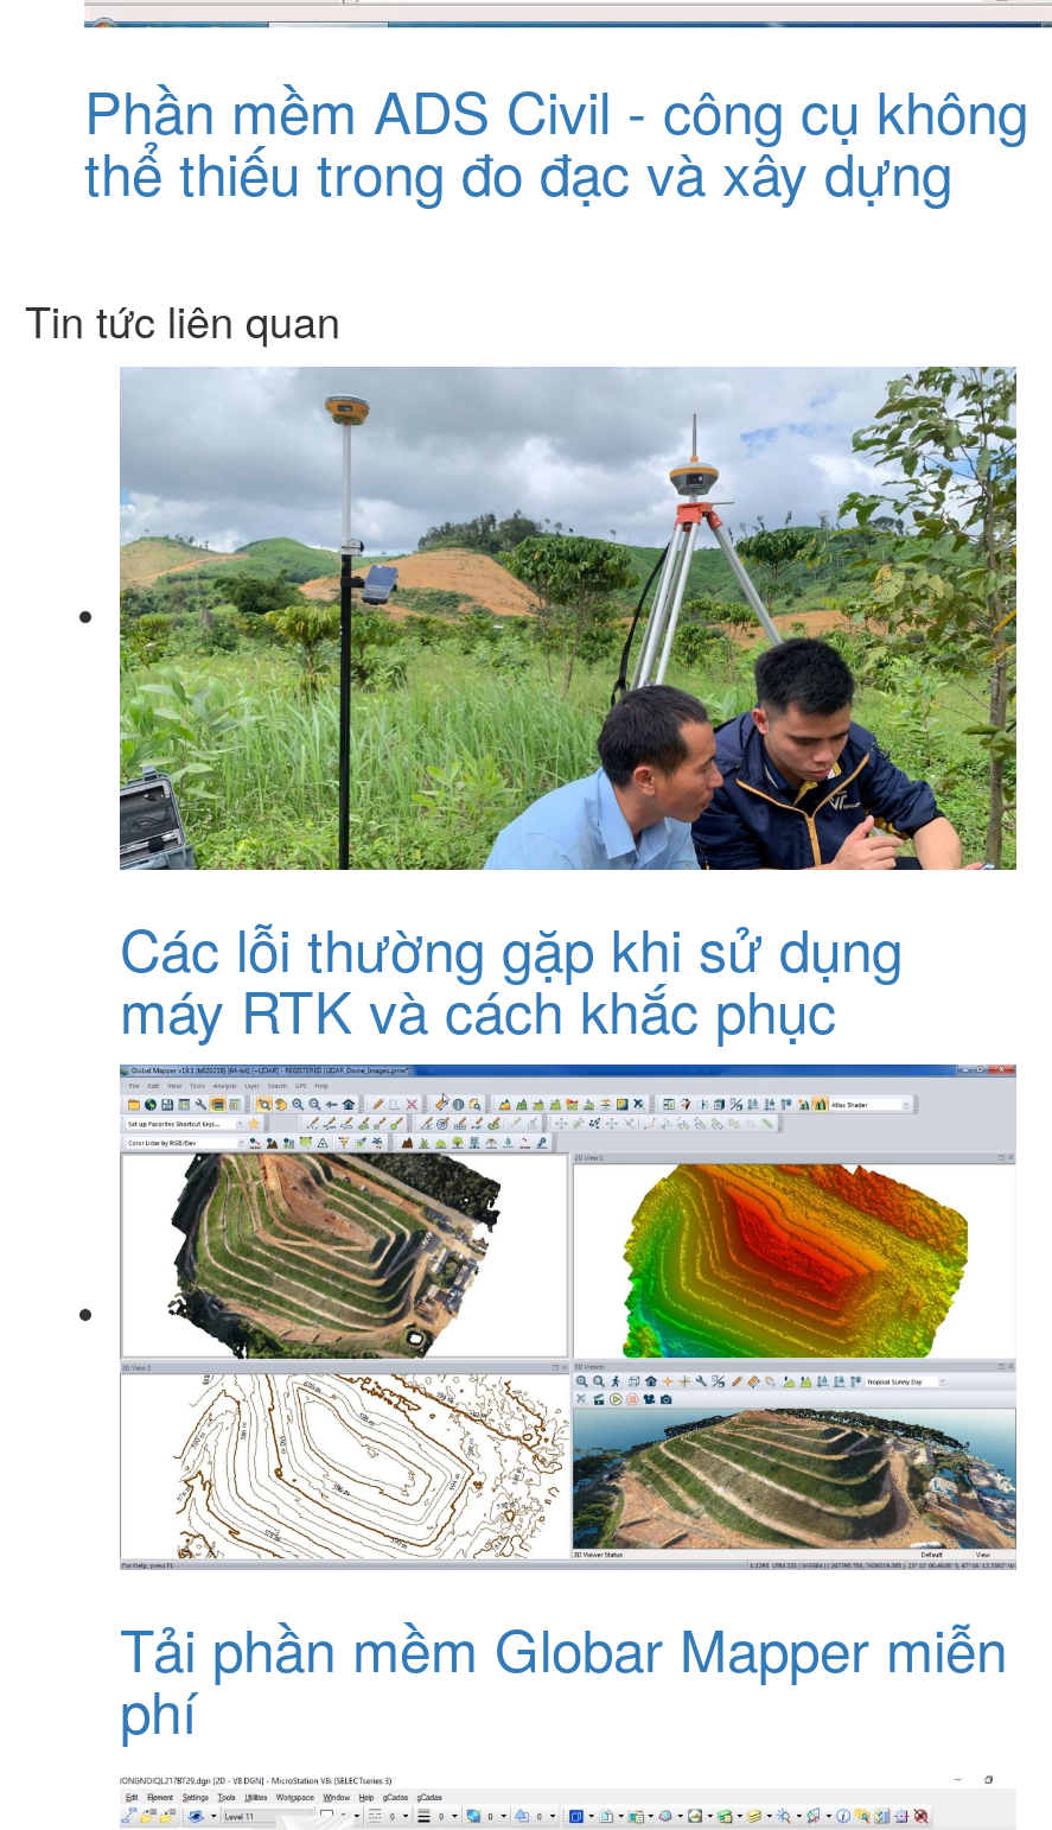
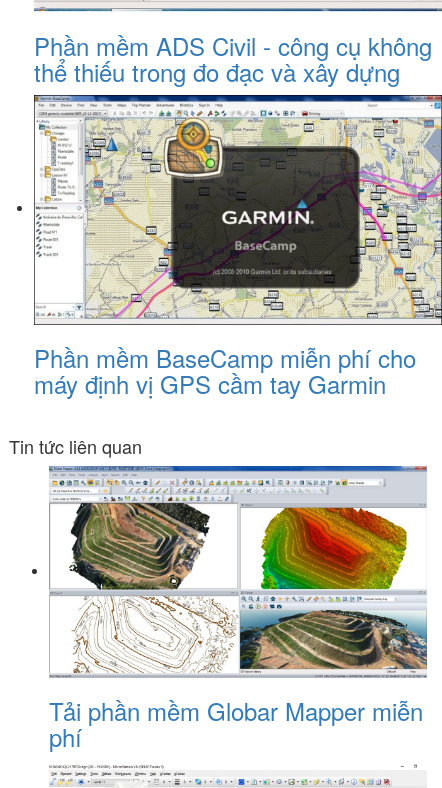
none -> [34,339,416,400] Phần mềm BaseCamp miễn phí cho | máy định vị GPS cầm tay Garmin
moved [25,287,340,349] -> [9,432,142,458]: Tin tức liên quan
[120,366,1019,748] [image] -> [33,94,439,326] [image]
[120,906,903,1051] Các lỗi thường gặp khi sử dụng | máy RTK và cách khắc phục -> none

